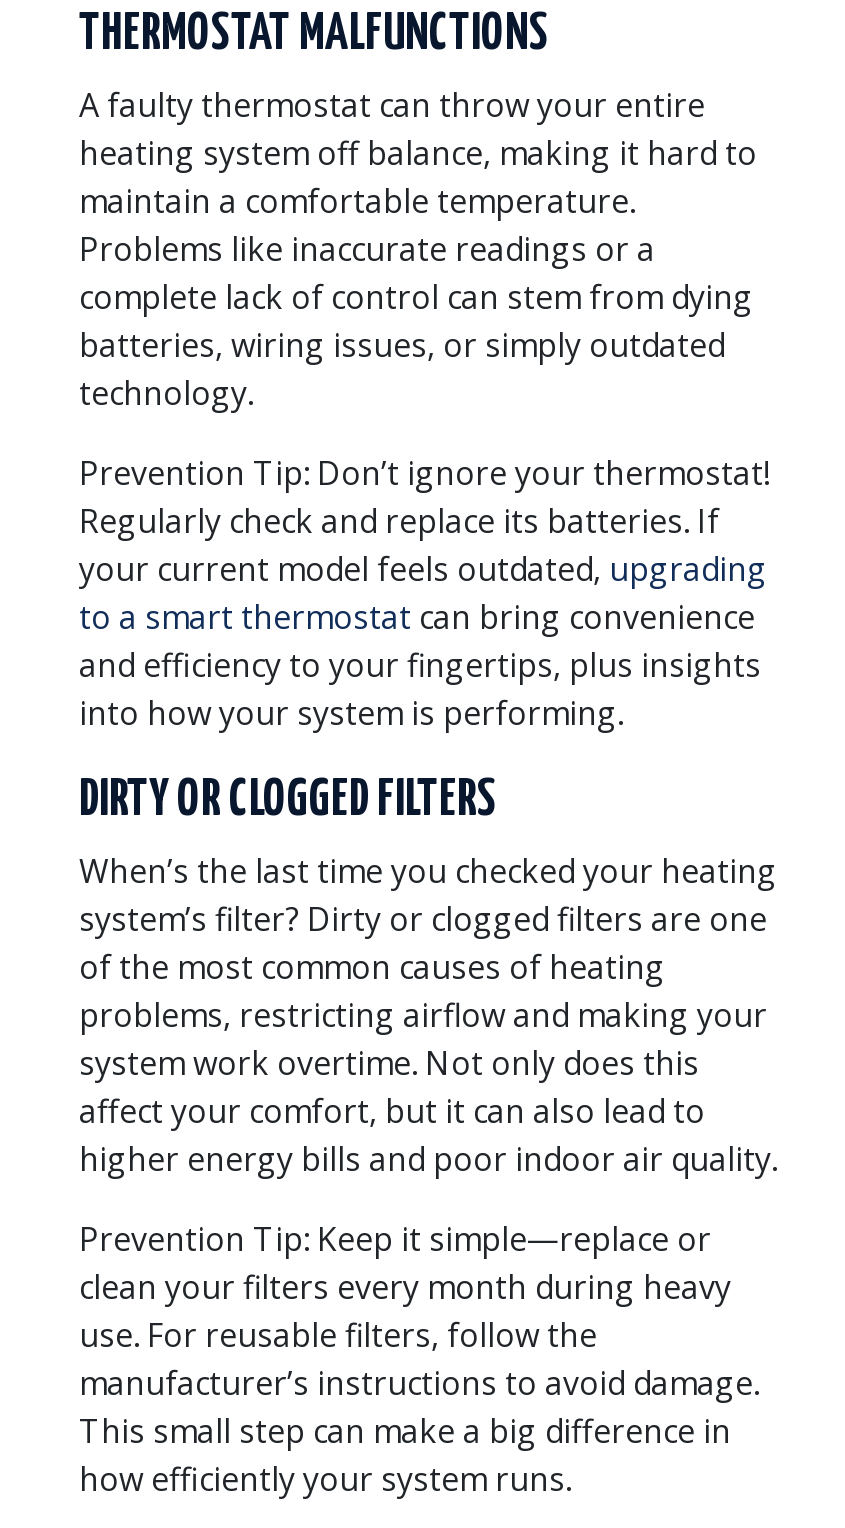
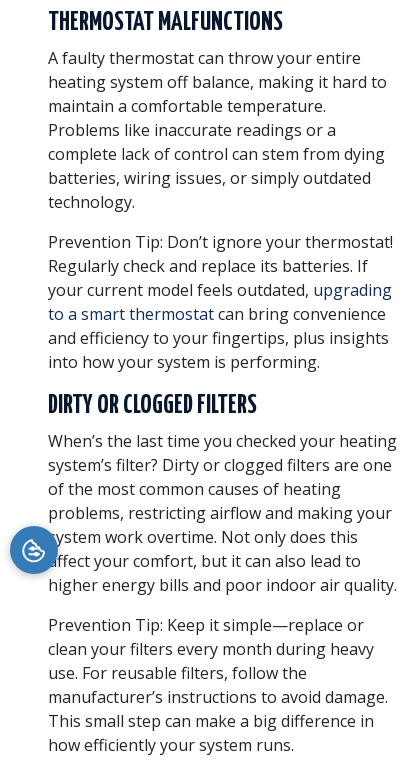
none -> [8,525,45,577] [image]

